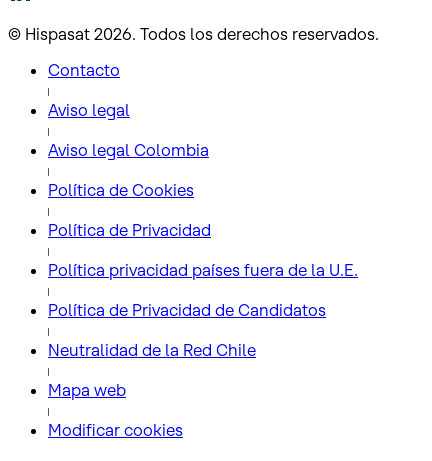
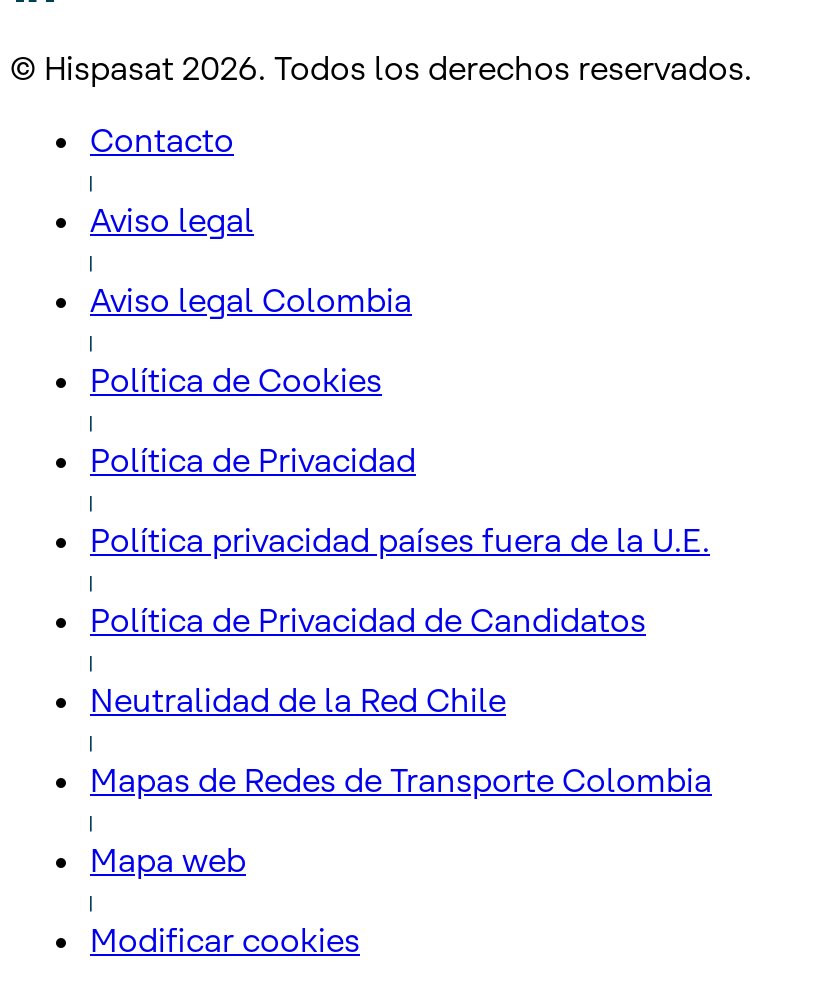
none -> [90,761,712,801] Mapas de Redes de Transporte Colombia

